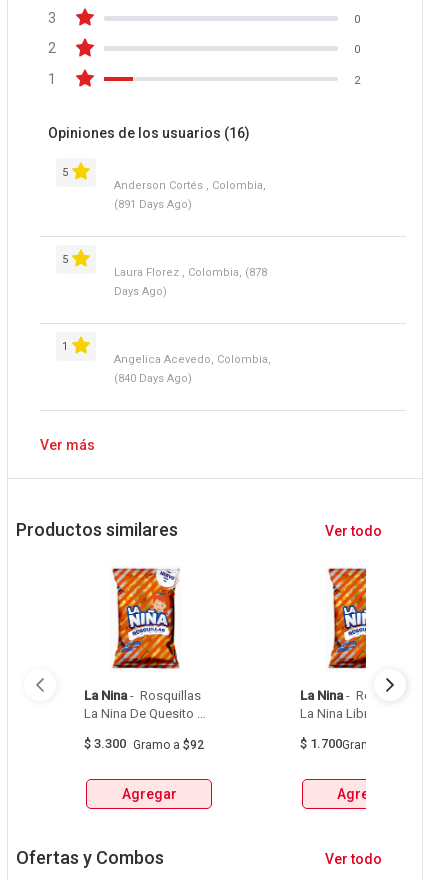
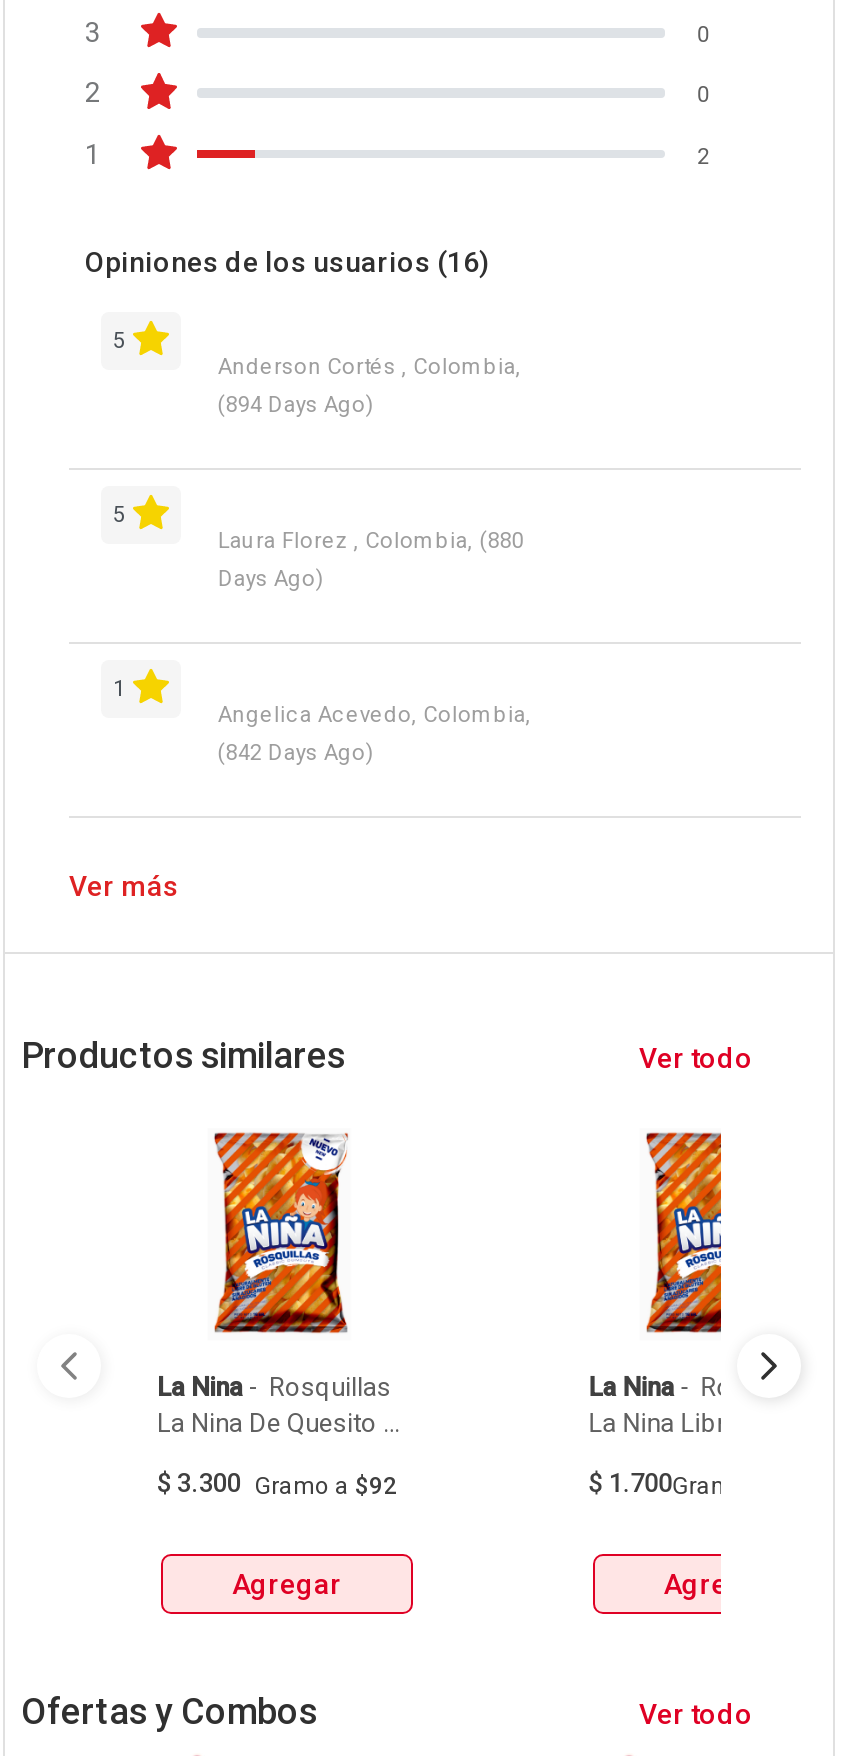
[114,198,192,211] (891 Days Ago) -> [218,392,374,418] (894 Days Ago)
[114,266,267,279] Laura Florez , Colombia, (878 -> [218,528,524,554] Laura Florez , Colombia, (880
[114,372,192,385] (840 Days Ago) -> [218,740,374,766] (842 Days Ago)

